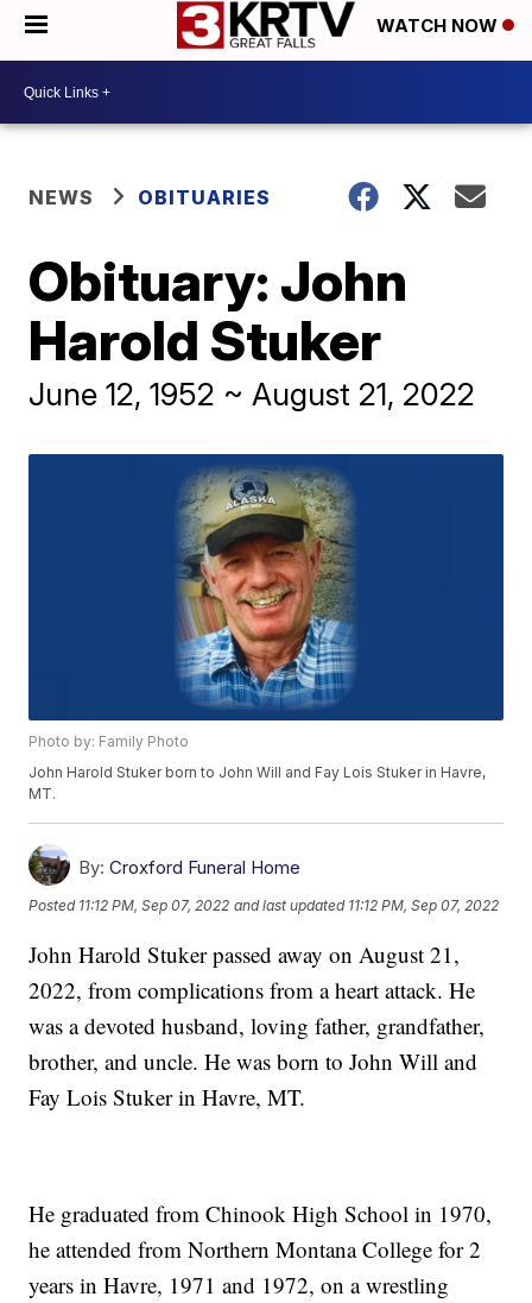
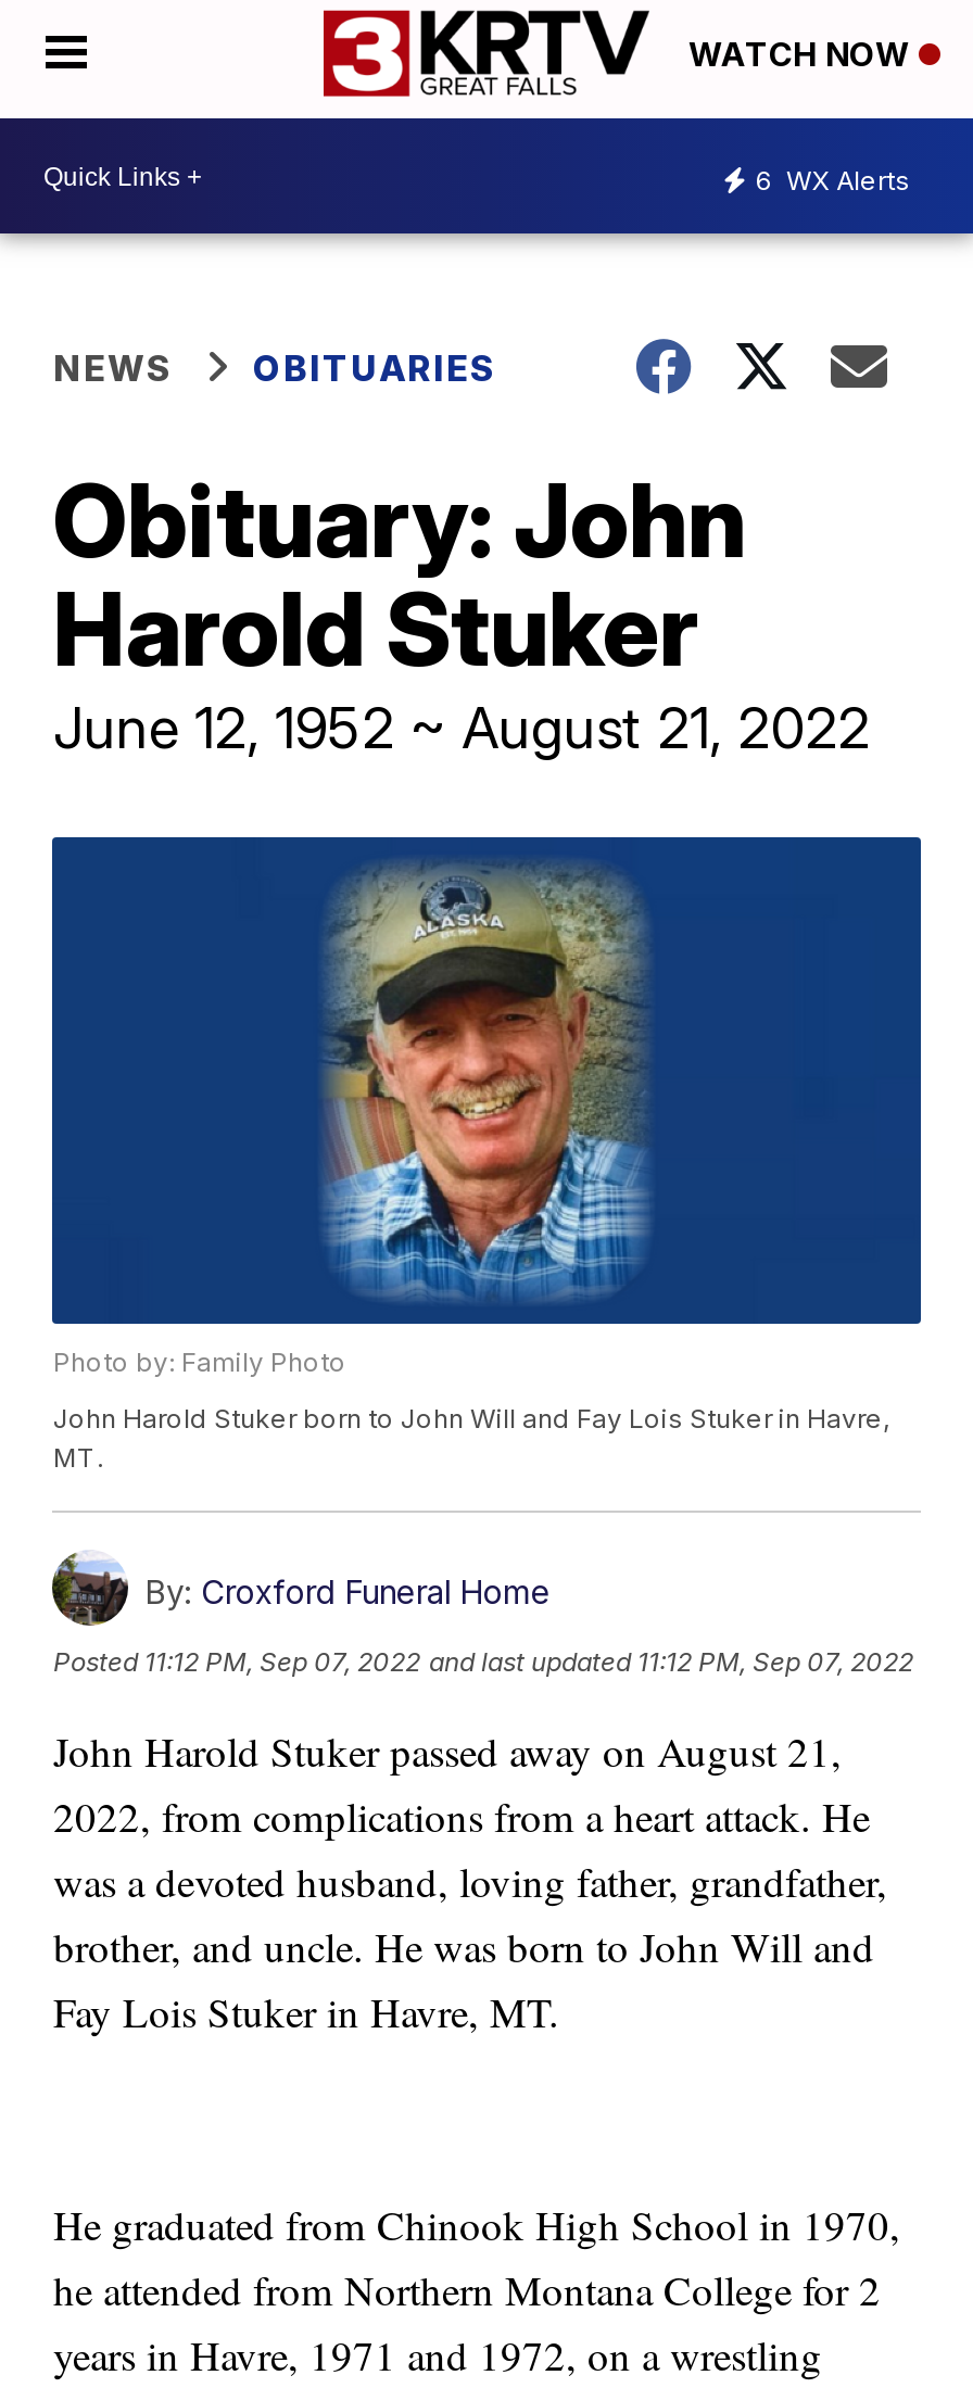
none -> [756,163,910,195] 6 WX Alerts

